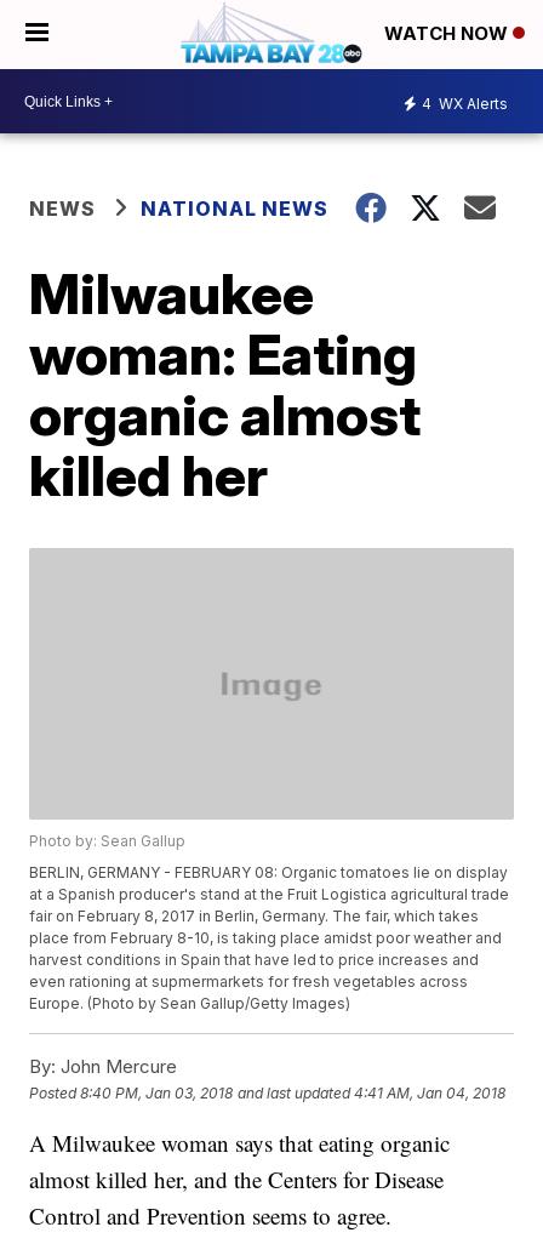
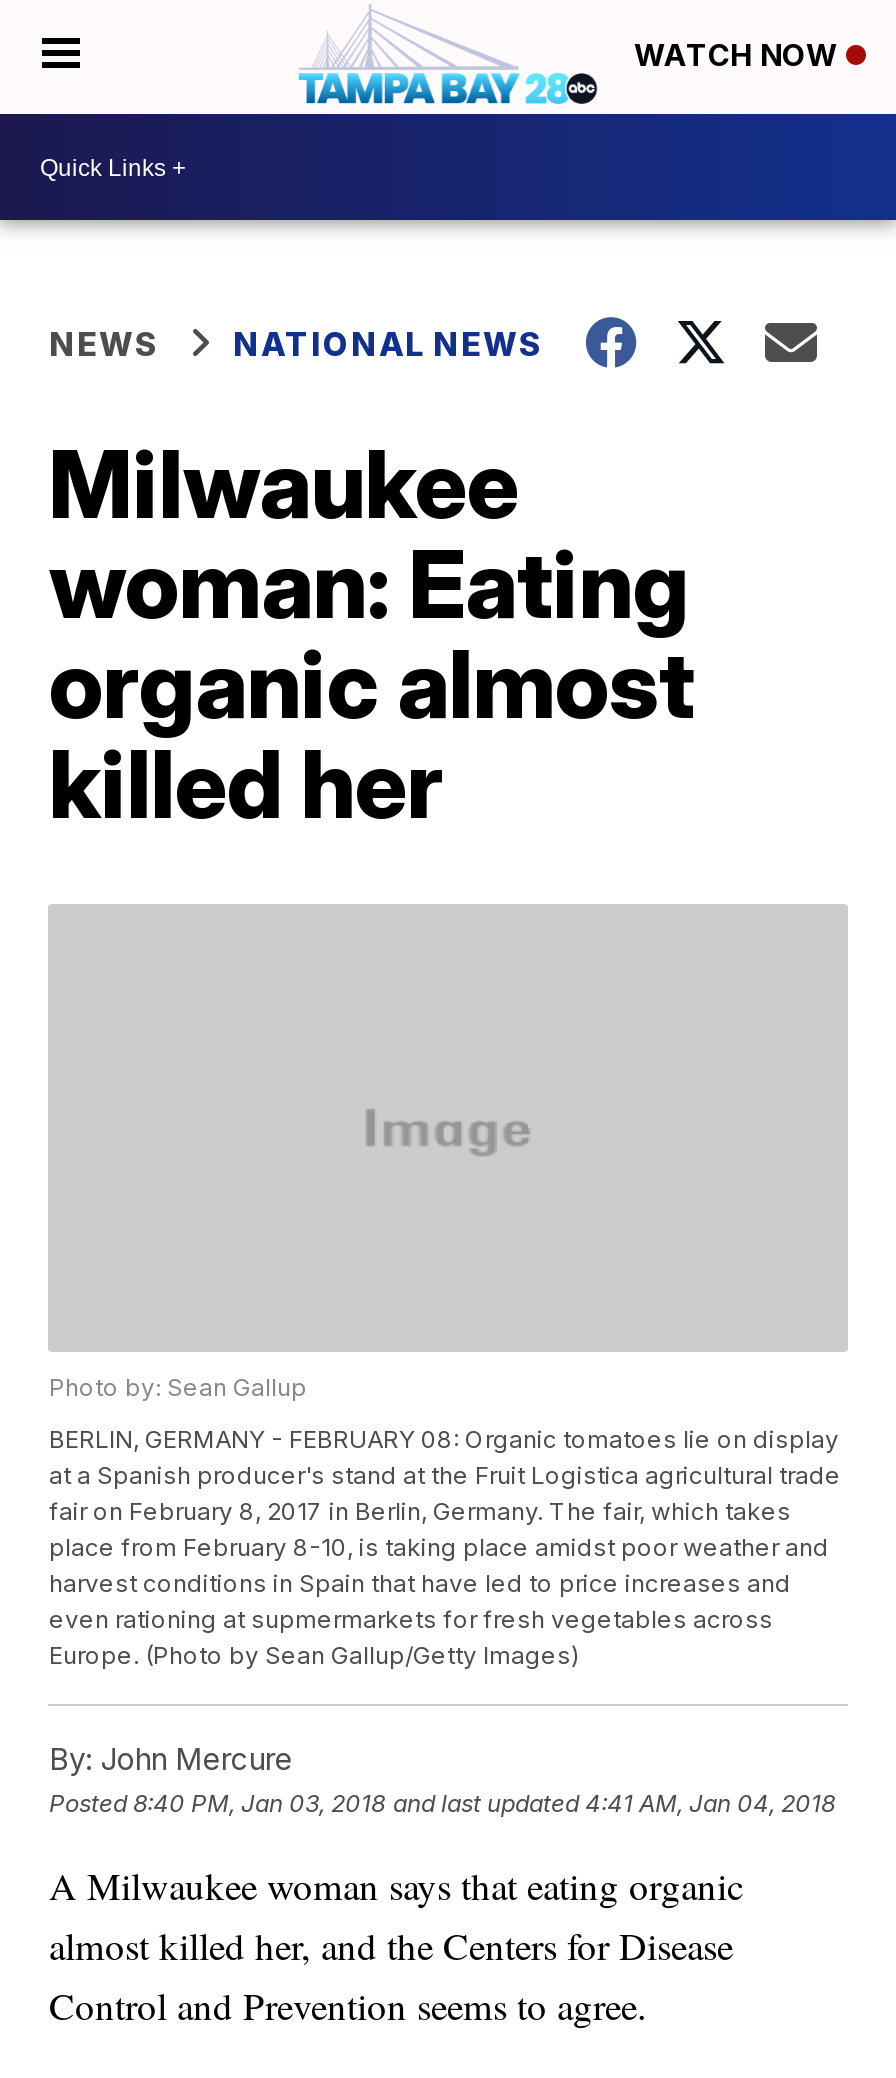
[422,94,508,112] 4 WX Alerts -> none

